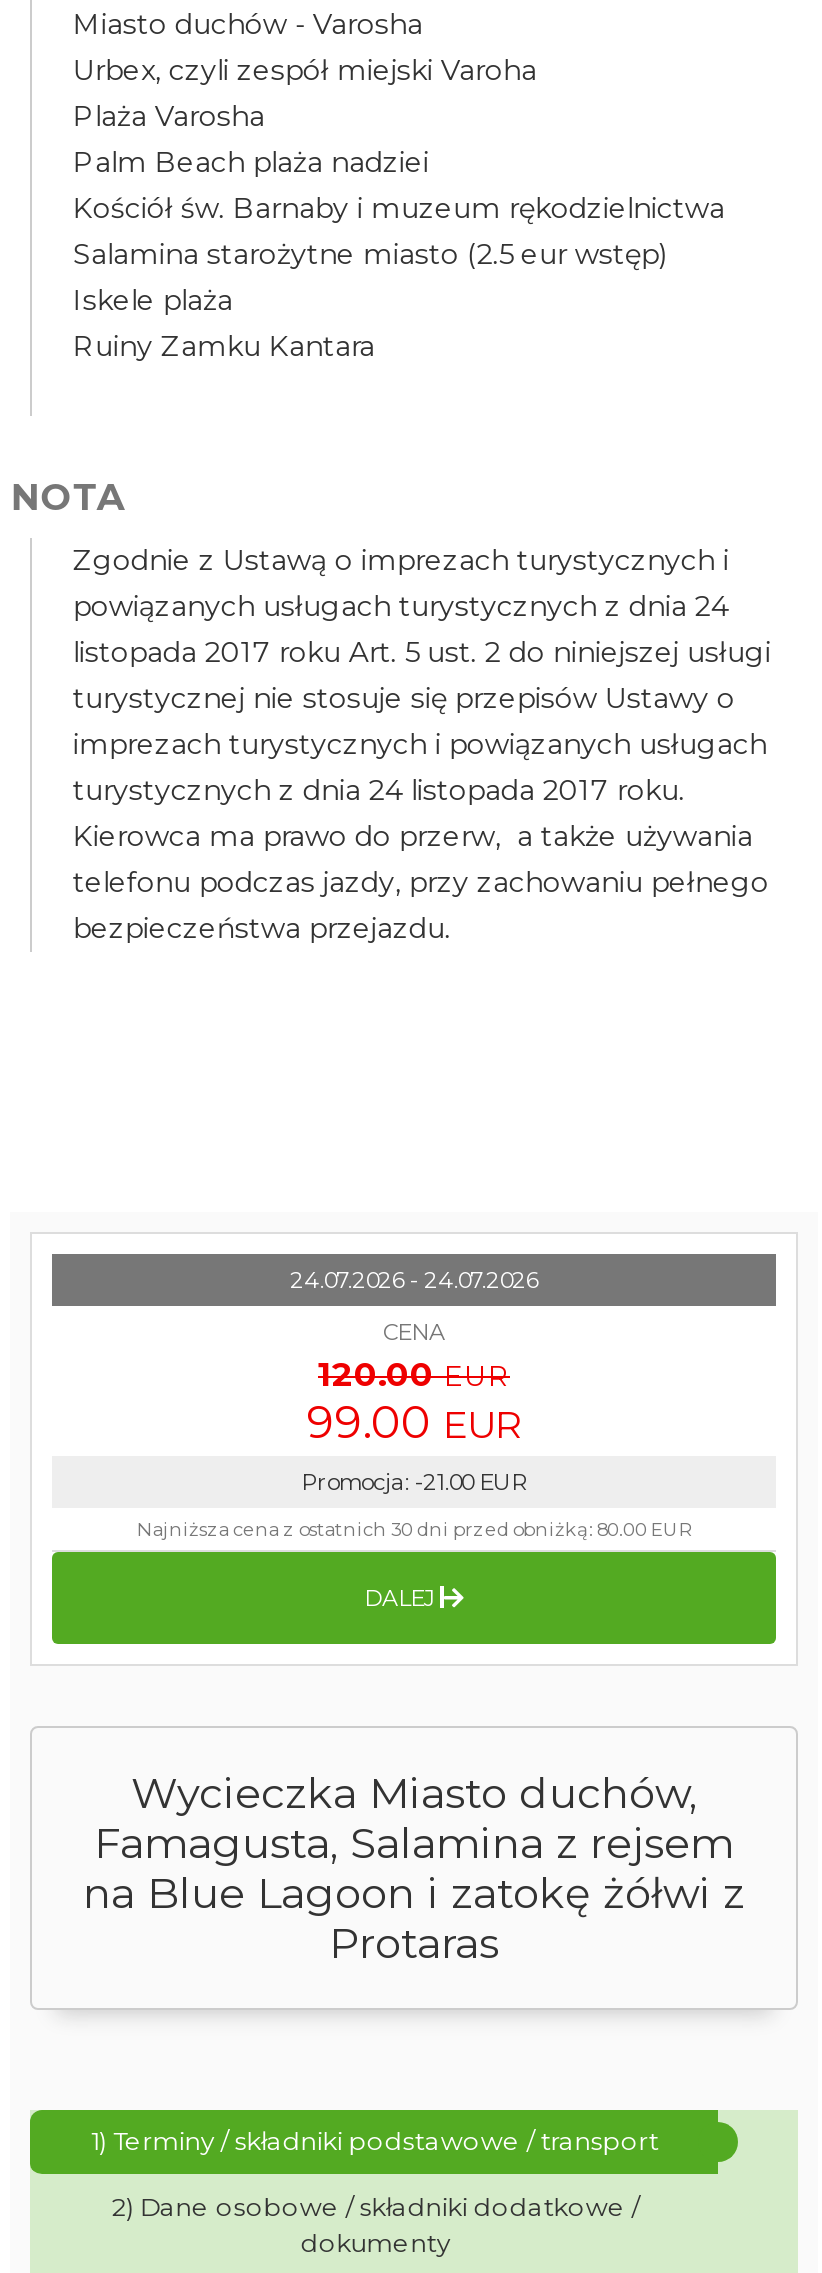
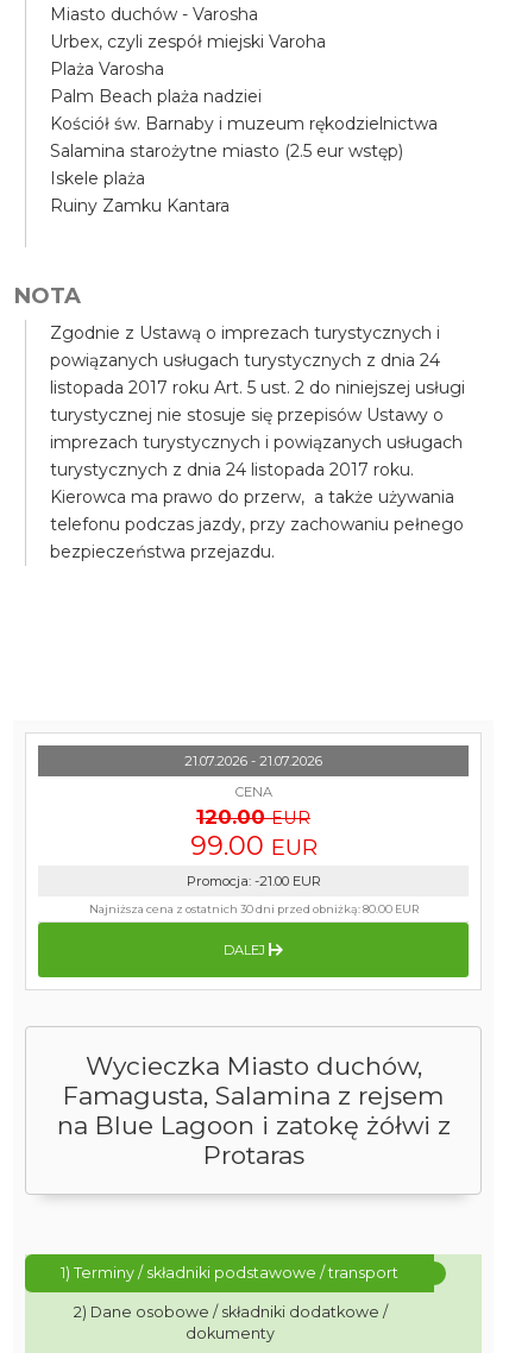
[290,1266,538,1294] 24.07.2026 - 24.07.2026 -> [184,753,322,769] 21.07.2026 - 21.07.2026

